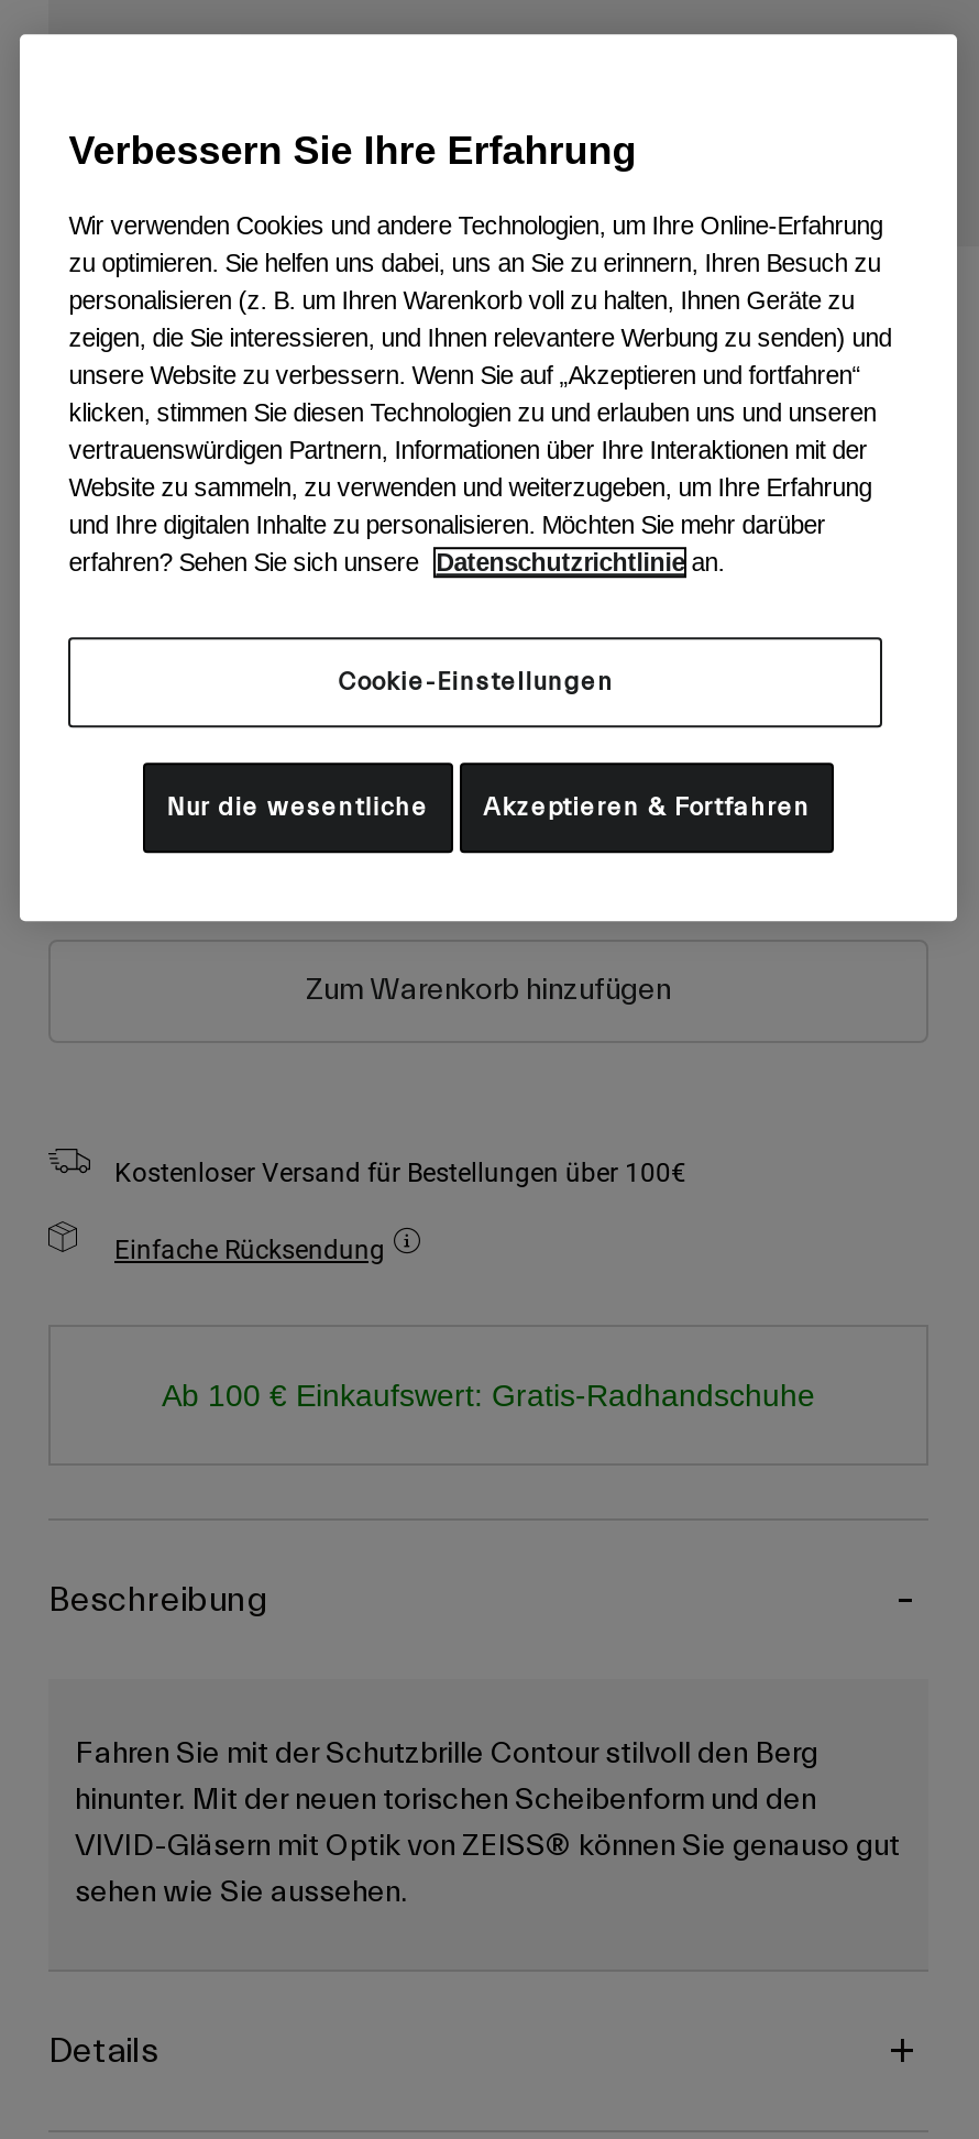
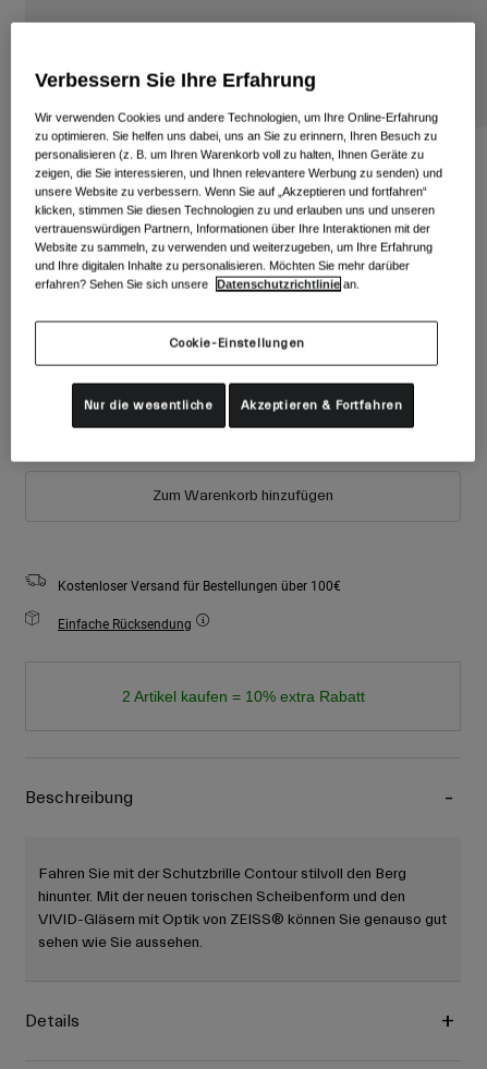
[162,1378,815,1413] Ab 100 € Einkaufswert: Gratis-Radhandschuhe -> [121,688,364,705] 2 Artikel kaufen = 10% extra Rabatt

